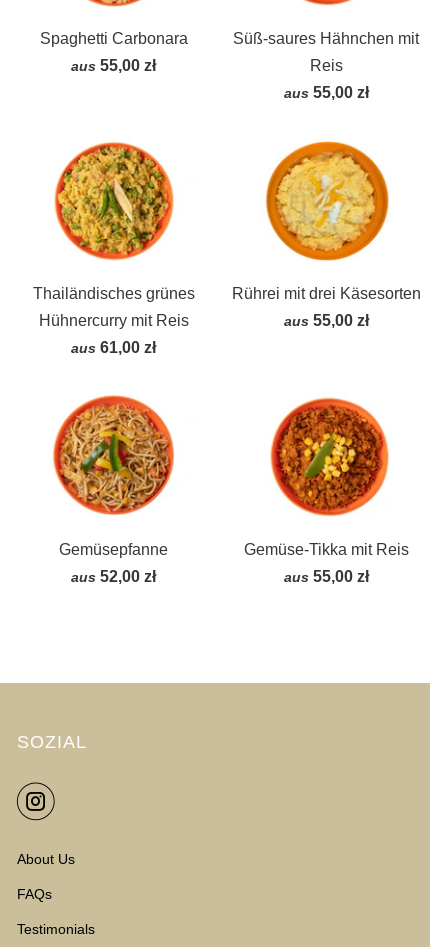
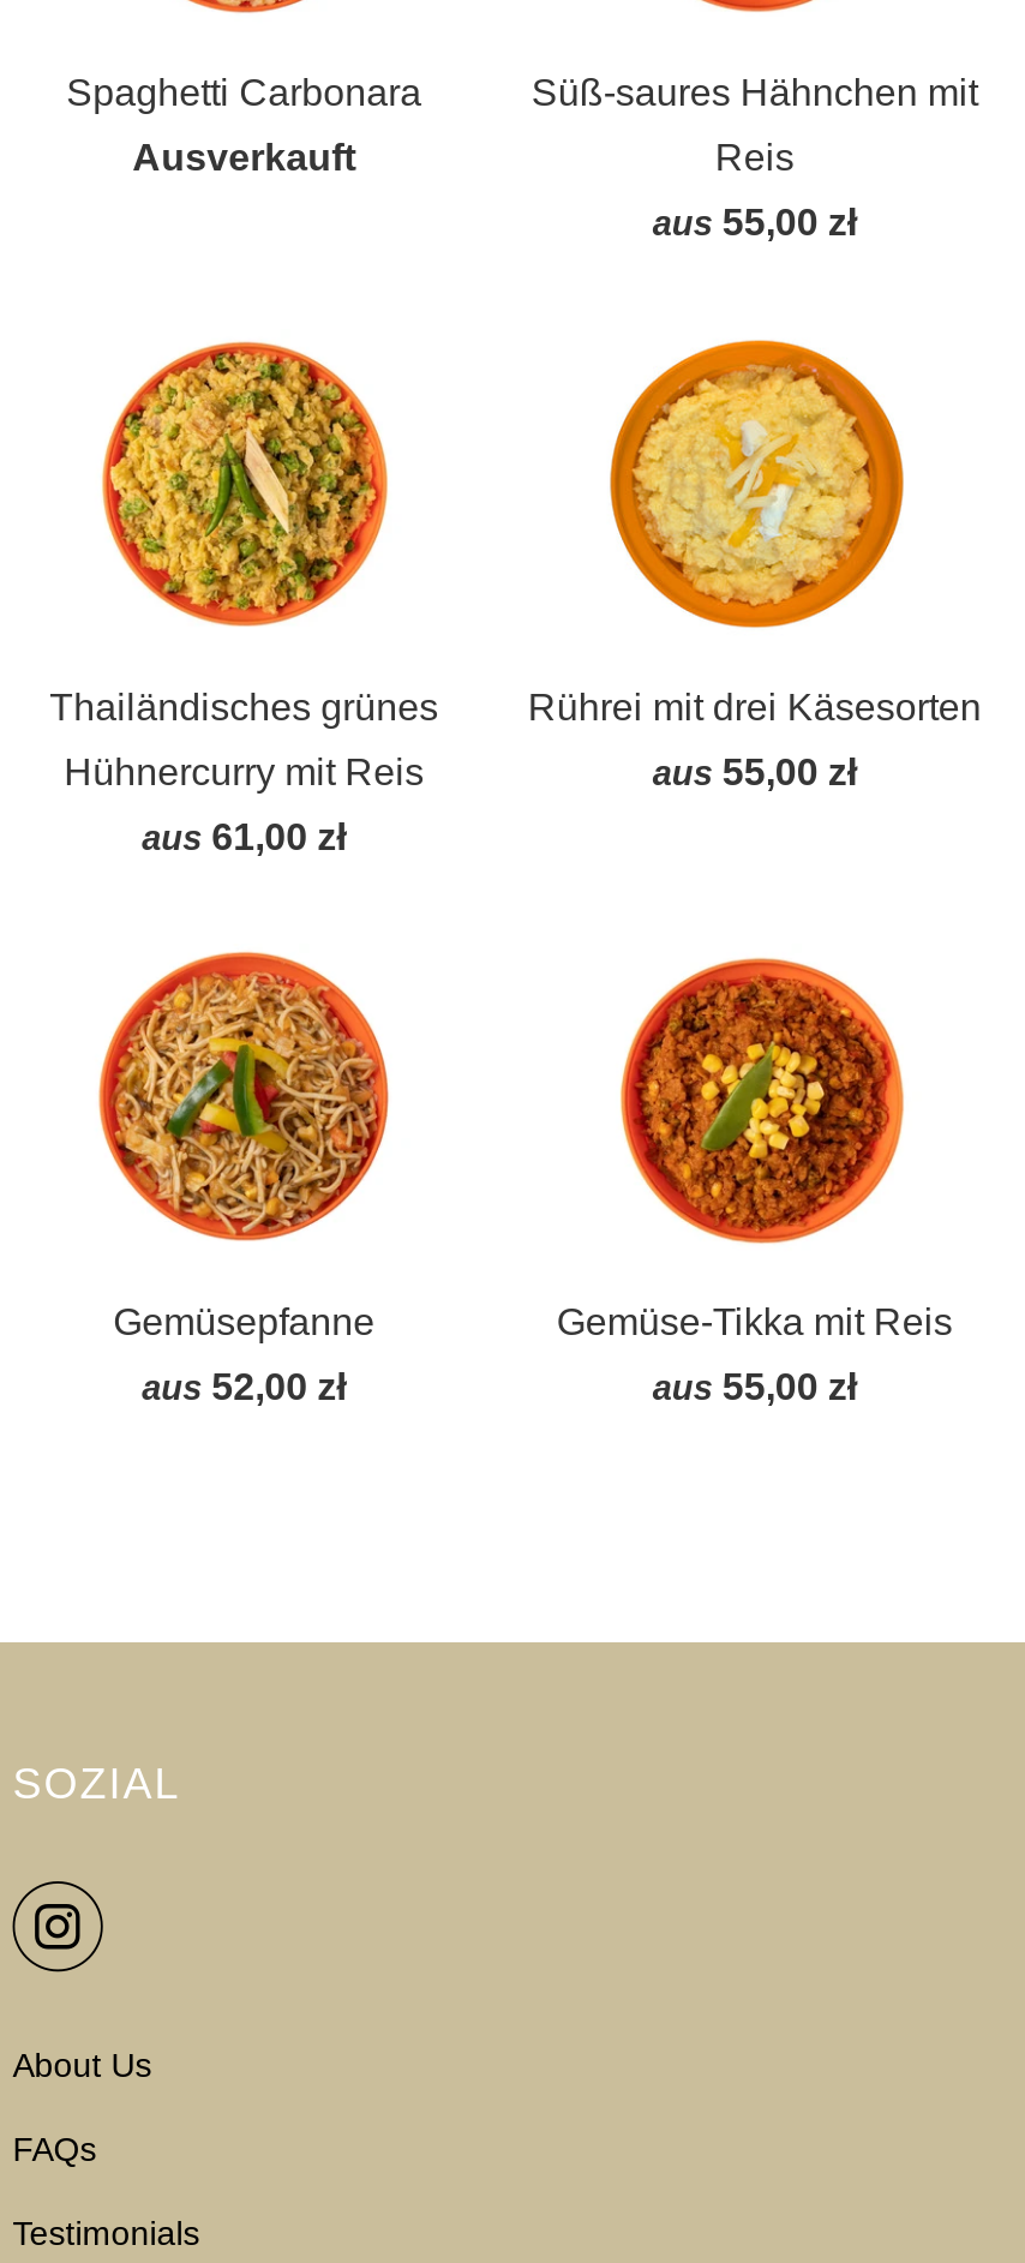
[71,57,156,74] aus 55,00 zł -> [132,137,356,178] Ausverkauft

